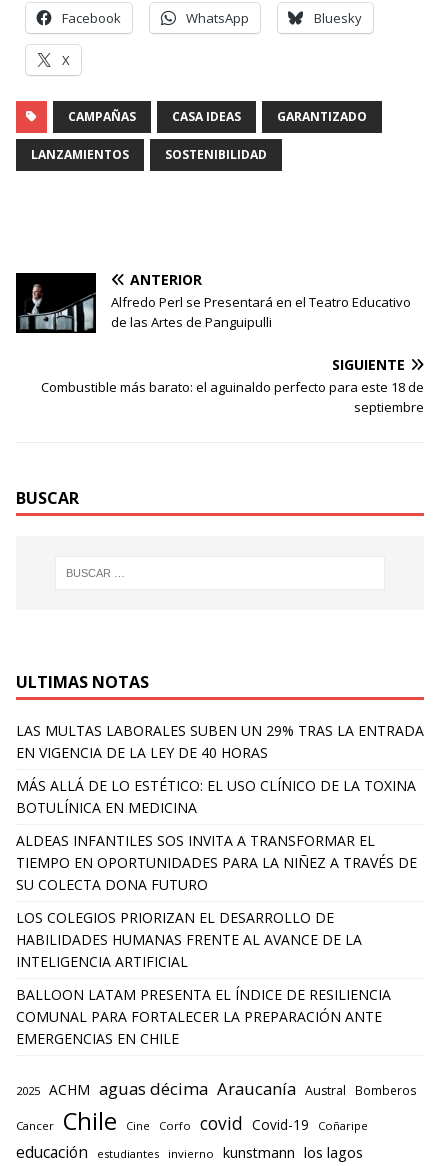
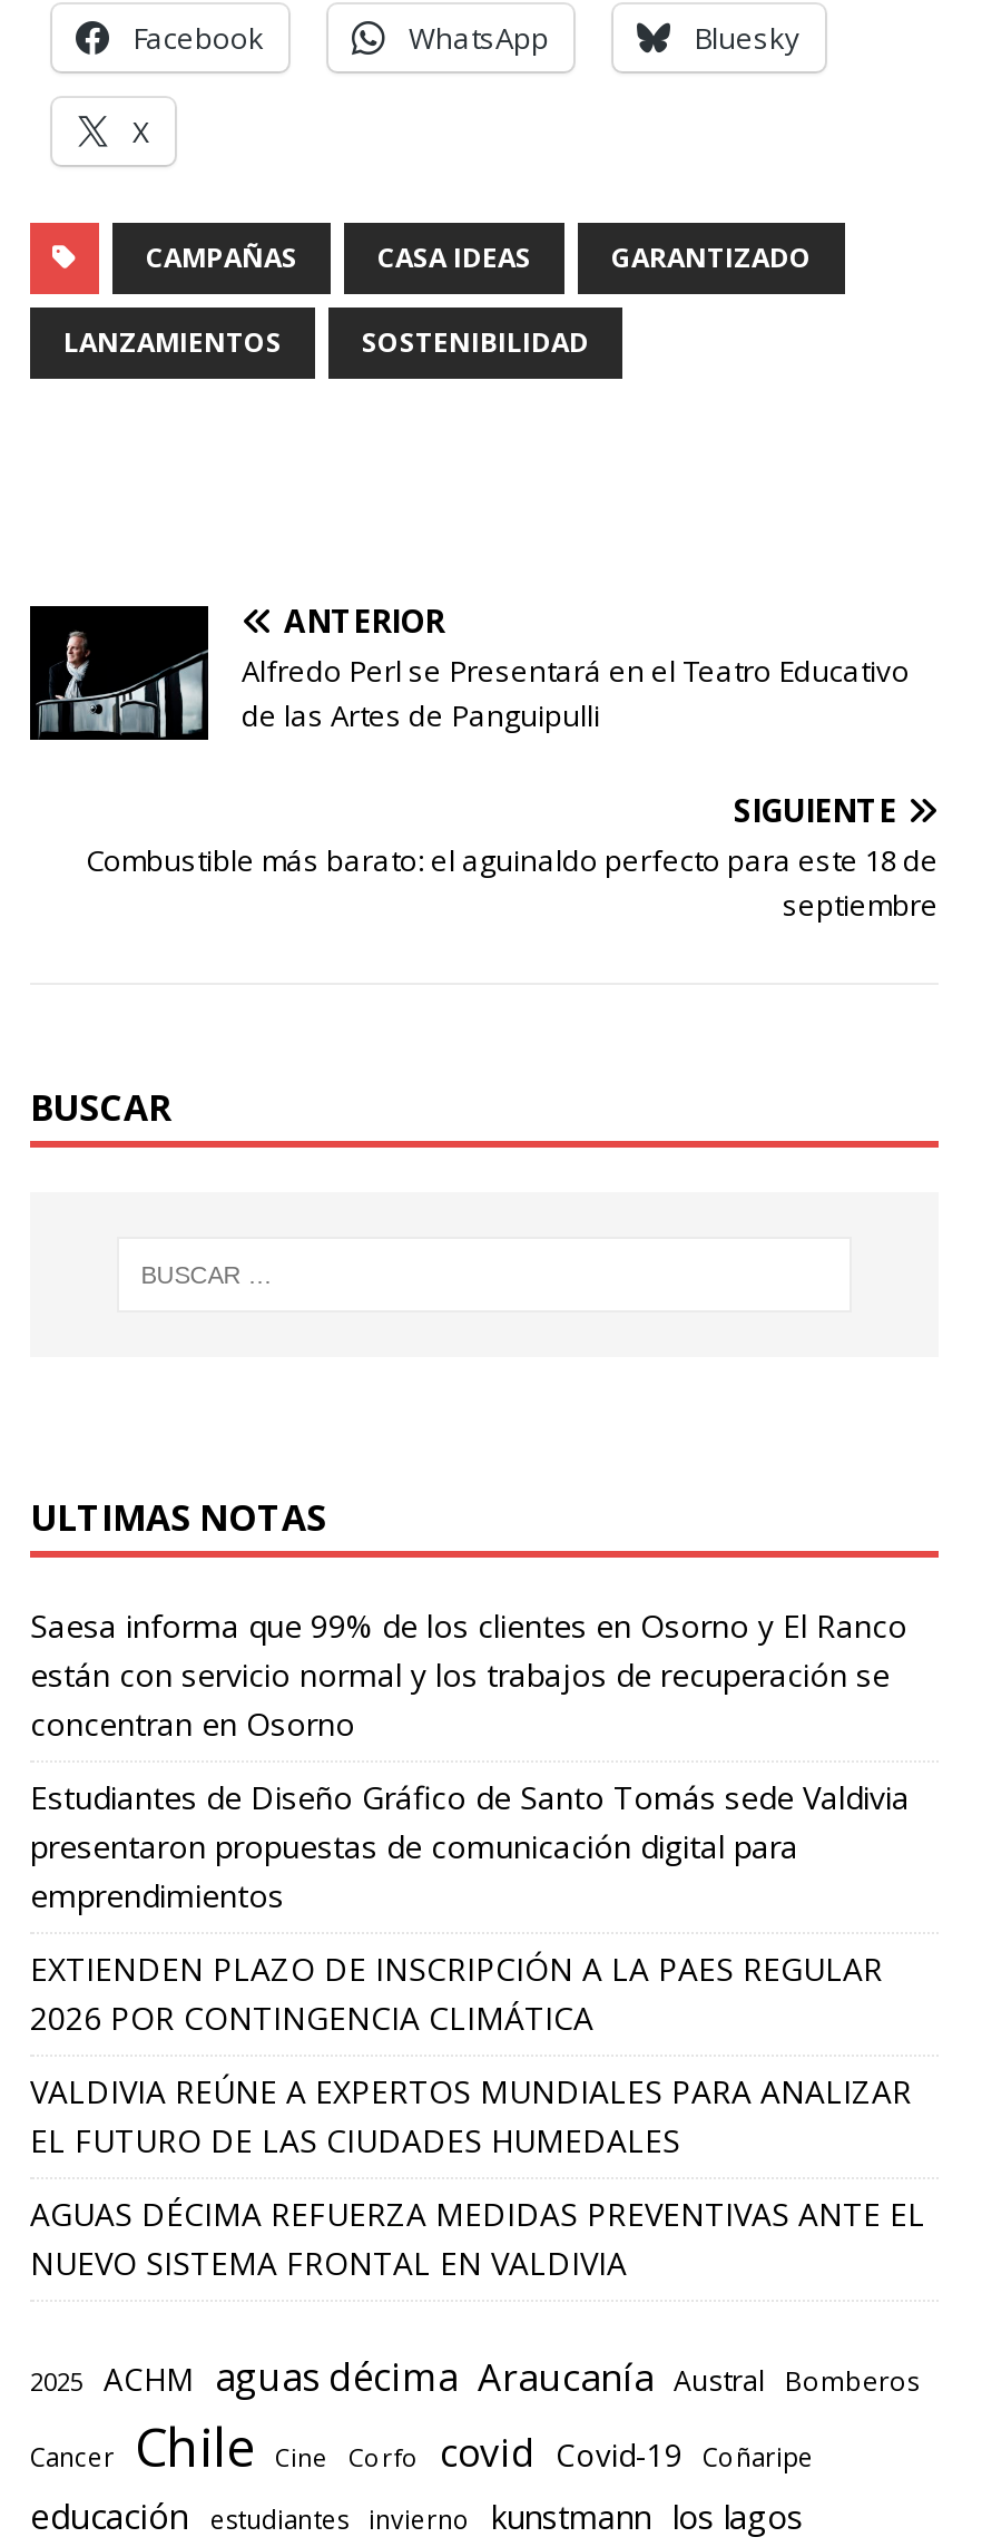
[16,721,424,762] LAS MULTAS LABORALES SUBEN UN 29% TRAS LA ENTRADA | EN VIGENCIA DE LA LEY DE 40 HORAS -> [30,1605,907,1745] Saesa informa que 99% de los clientes en Osorno y El Ranco | están con servicio normal y los trabajos de recuperación se | concentran en Osorno
[16,776,416,817] MÁS ALLÁ DE LO ESTÉTICO: EL USO CLÍNICO DE LA TOXINA | BOTULÍNICA EN MEDICINA -> [30,1777,910,1917] Estudiantes de Diseño Gráfico de Santo Tomás sede Valdivia | presentaron propuestas de comunicación digital para | emprendimientos
[16,831,417,894] ALDEAS INFANTILES SOS INVITA A TRANSFORMAR EL | TIEMPO EN OPORTUNIDADES PARA LA NIÑEZ A TRAVÉS DE | SU COLECTA DONA FUTURO -> [30,1948,883,2040] EXTIENDEN PLAZO DE INSCRIPCIÓN A LA PAES REGULAR | 2026 POR CONTINGENCIA CLIMÁTICA
[16,908,362,971] LOS COLEGIOS PRIORIZAN EL DESARROLLO DE | HABILIDADES HUMANAS FRENTE AL AVANCE DE LA | INTELIGENCIA ARTIFICIAL -> [30,2071,912,2162] VALDIVIA REÚNE A EXPERTOS MUNDIALES PARA ANALIZAR | EL FUTURO DE LAS CIUDADES HUMEDALES
[16,985,391,1048] BALLOON LATAM PRESENTA EL ÍNDICE DE RESILIENCIA | COMUNAL PARA FORTALECER LA PREPARACIÓN ANTE | EMERGENCIAS EN CHILE -> [30,2193,925,2285] AGUAS DÉCIMA REFUERZA MEDIDAS PREVENTIVAS ANTE EL | NUEVO SISTEMA FRONTAL EN VALDIVIA

